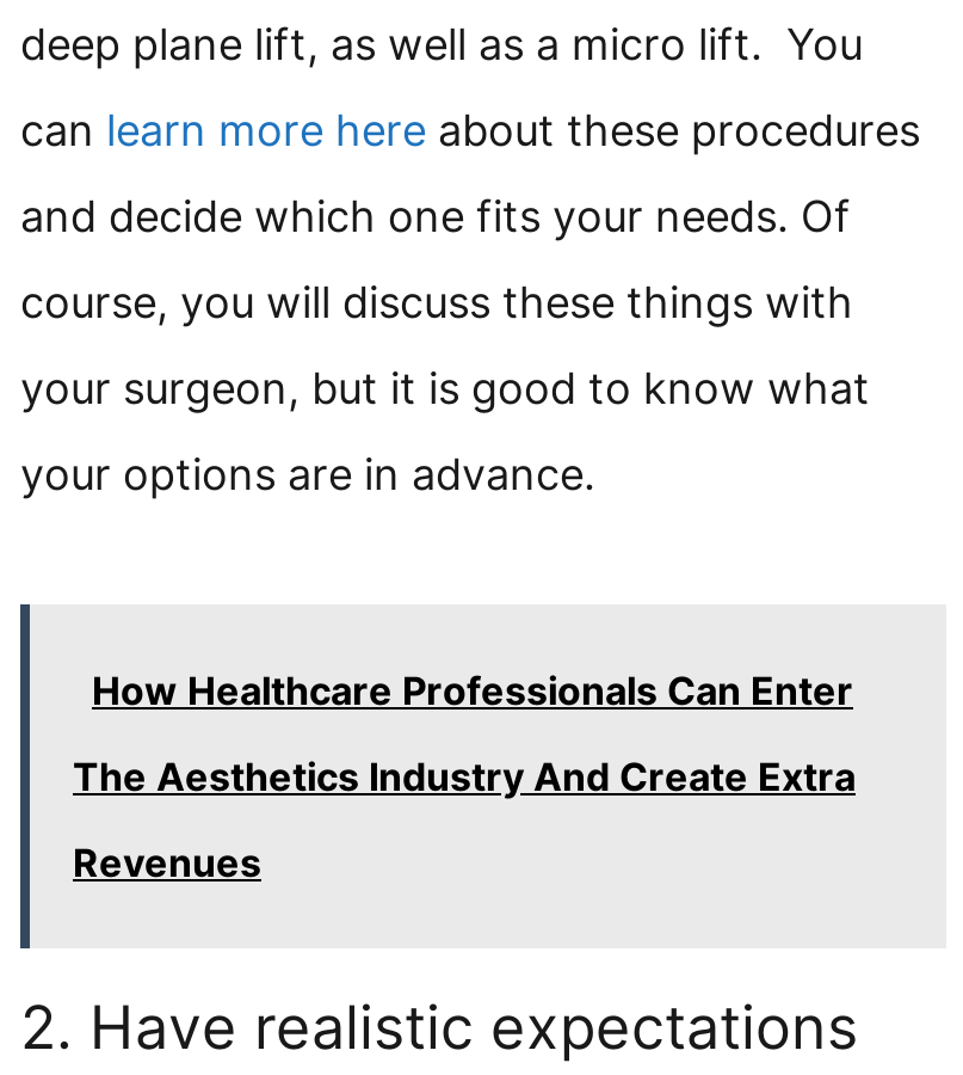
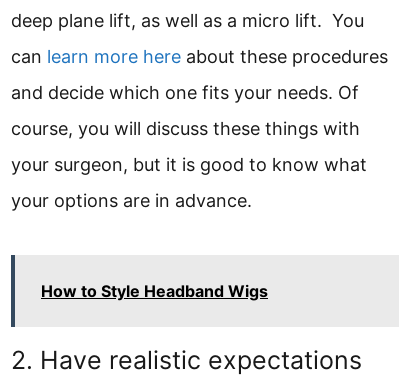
[73,666,856,886] How Healthcare Professionals Can Enter | The Aesthetics Industry And Create Extra | Revenues -> [41,281,268,301] How to Style Headband Wigs

